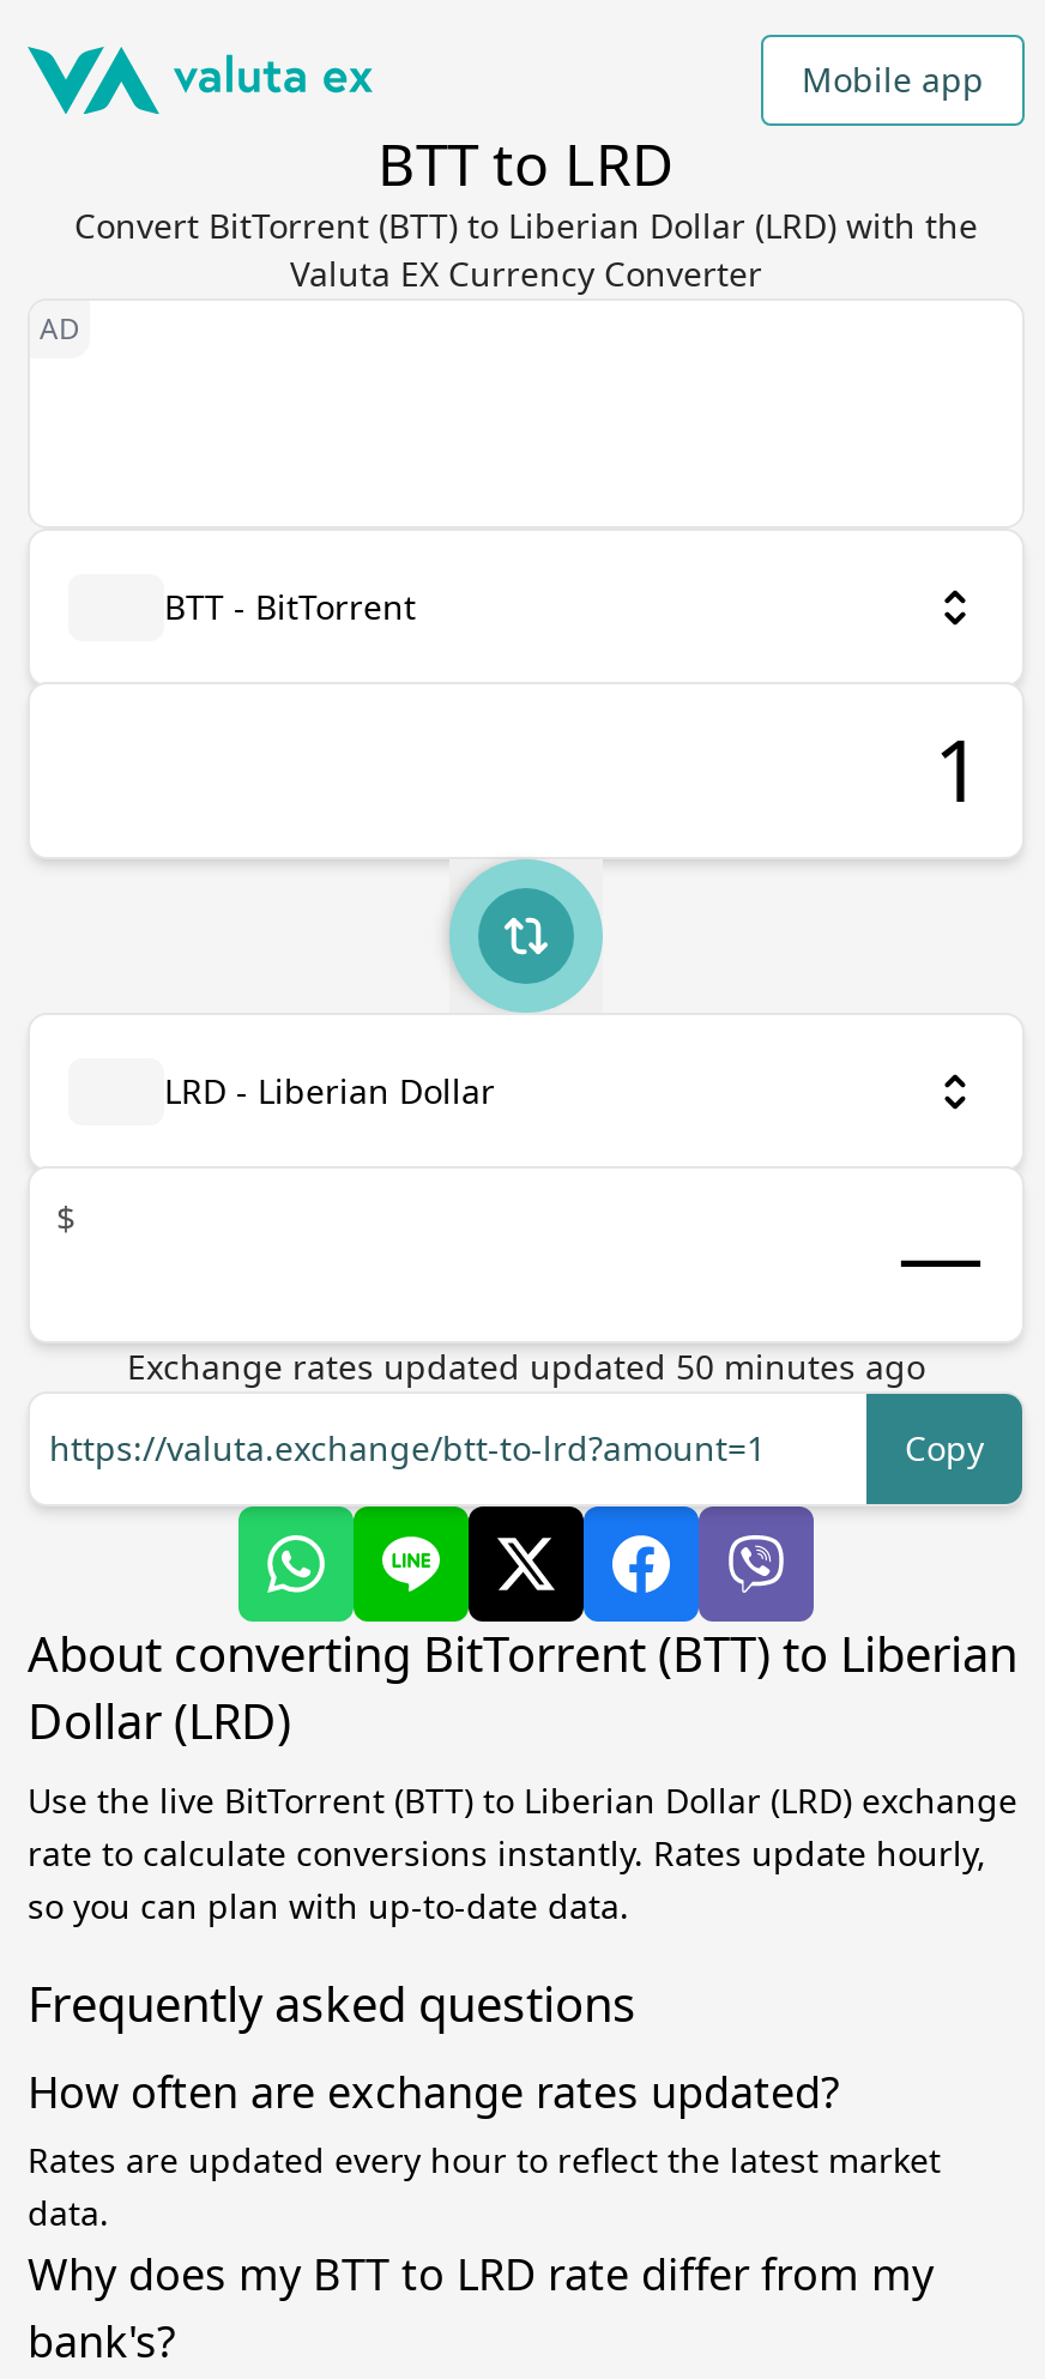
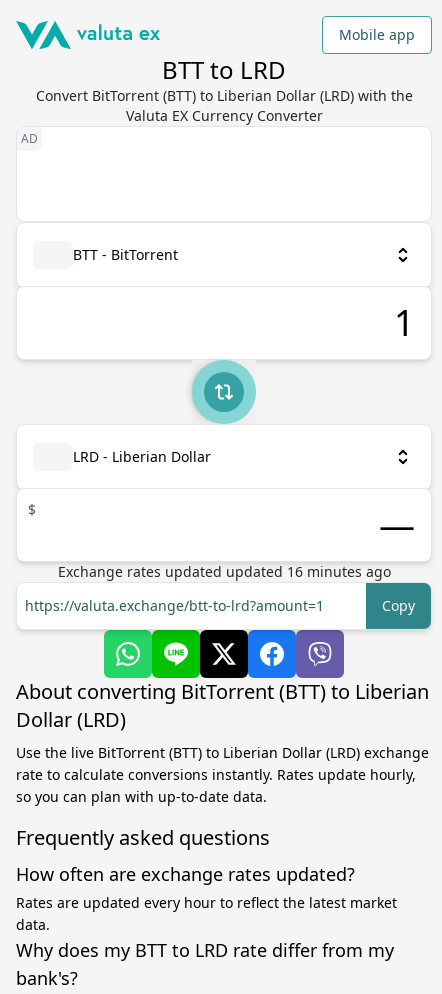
[127,1344,925,1389] Exchange rates updated updated 50 minutes ago -> [57,562,390,581] Exchange rates updated updated 16 minutes ago

